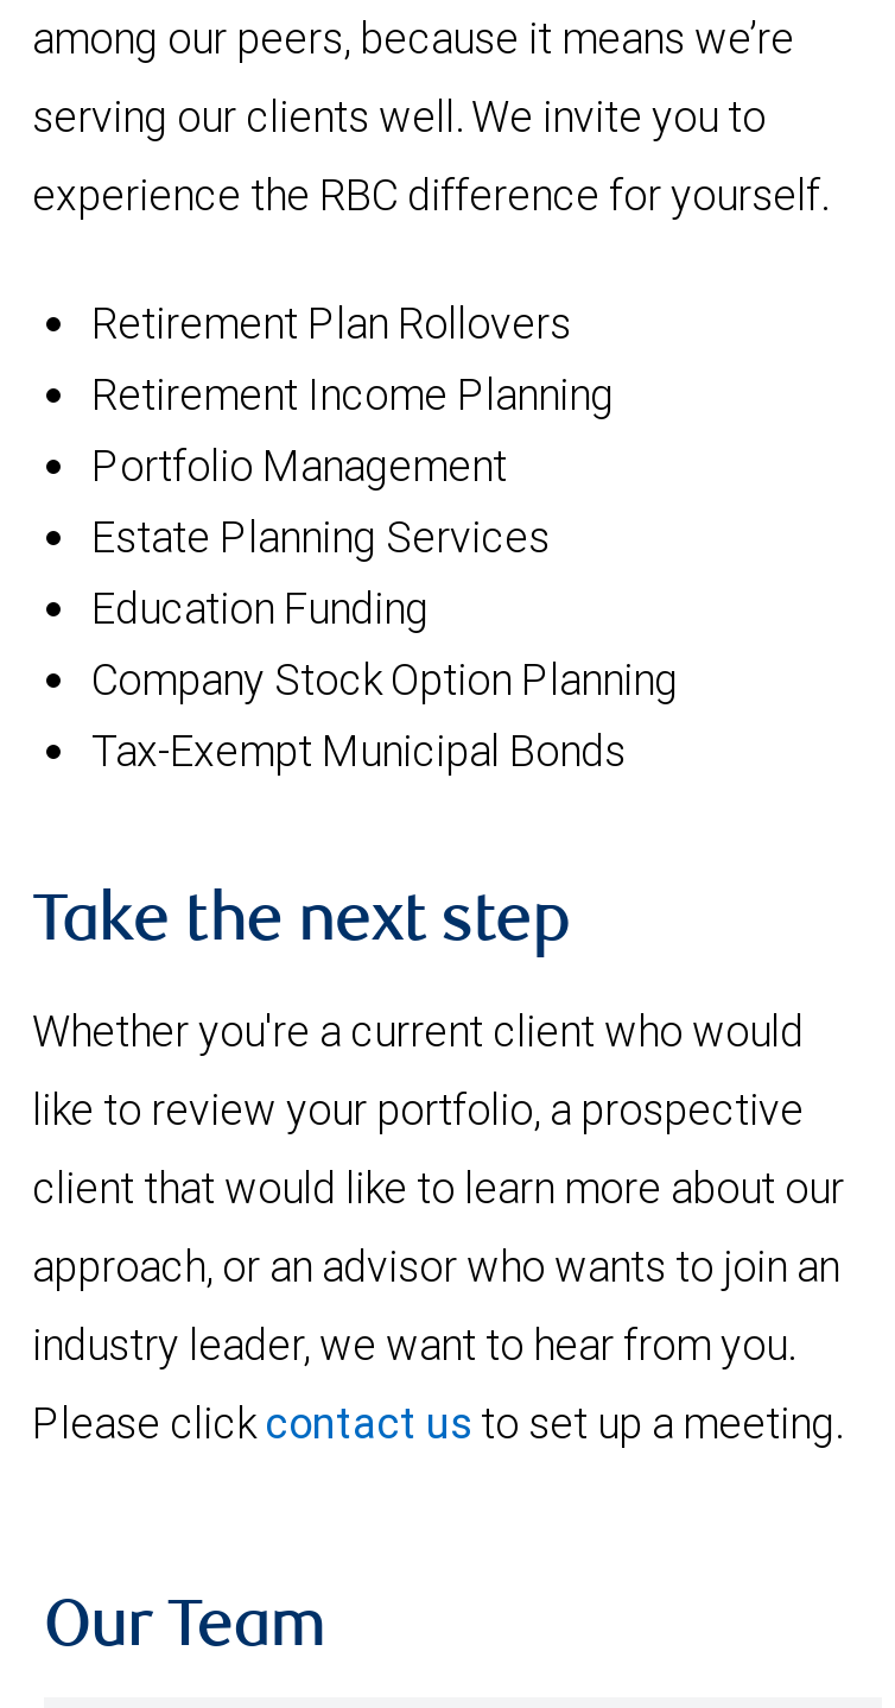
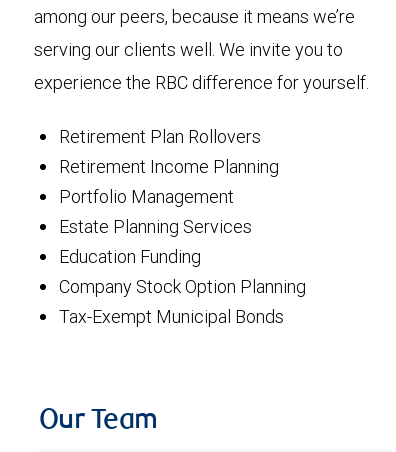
[32,892,844,1450] Take the next step | Whether you're a current client who would | like to review your portfolio, a prospective | client that would like to learn more about our | approach, or an advisor who wants to join an | industry leader, we want to hear from you. | Please click contact us to set up a meeting. -> none

